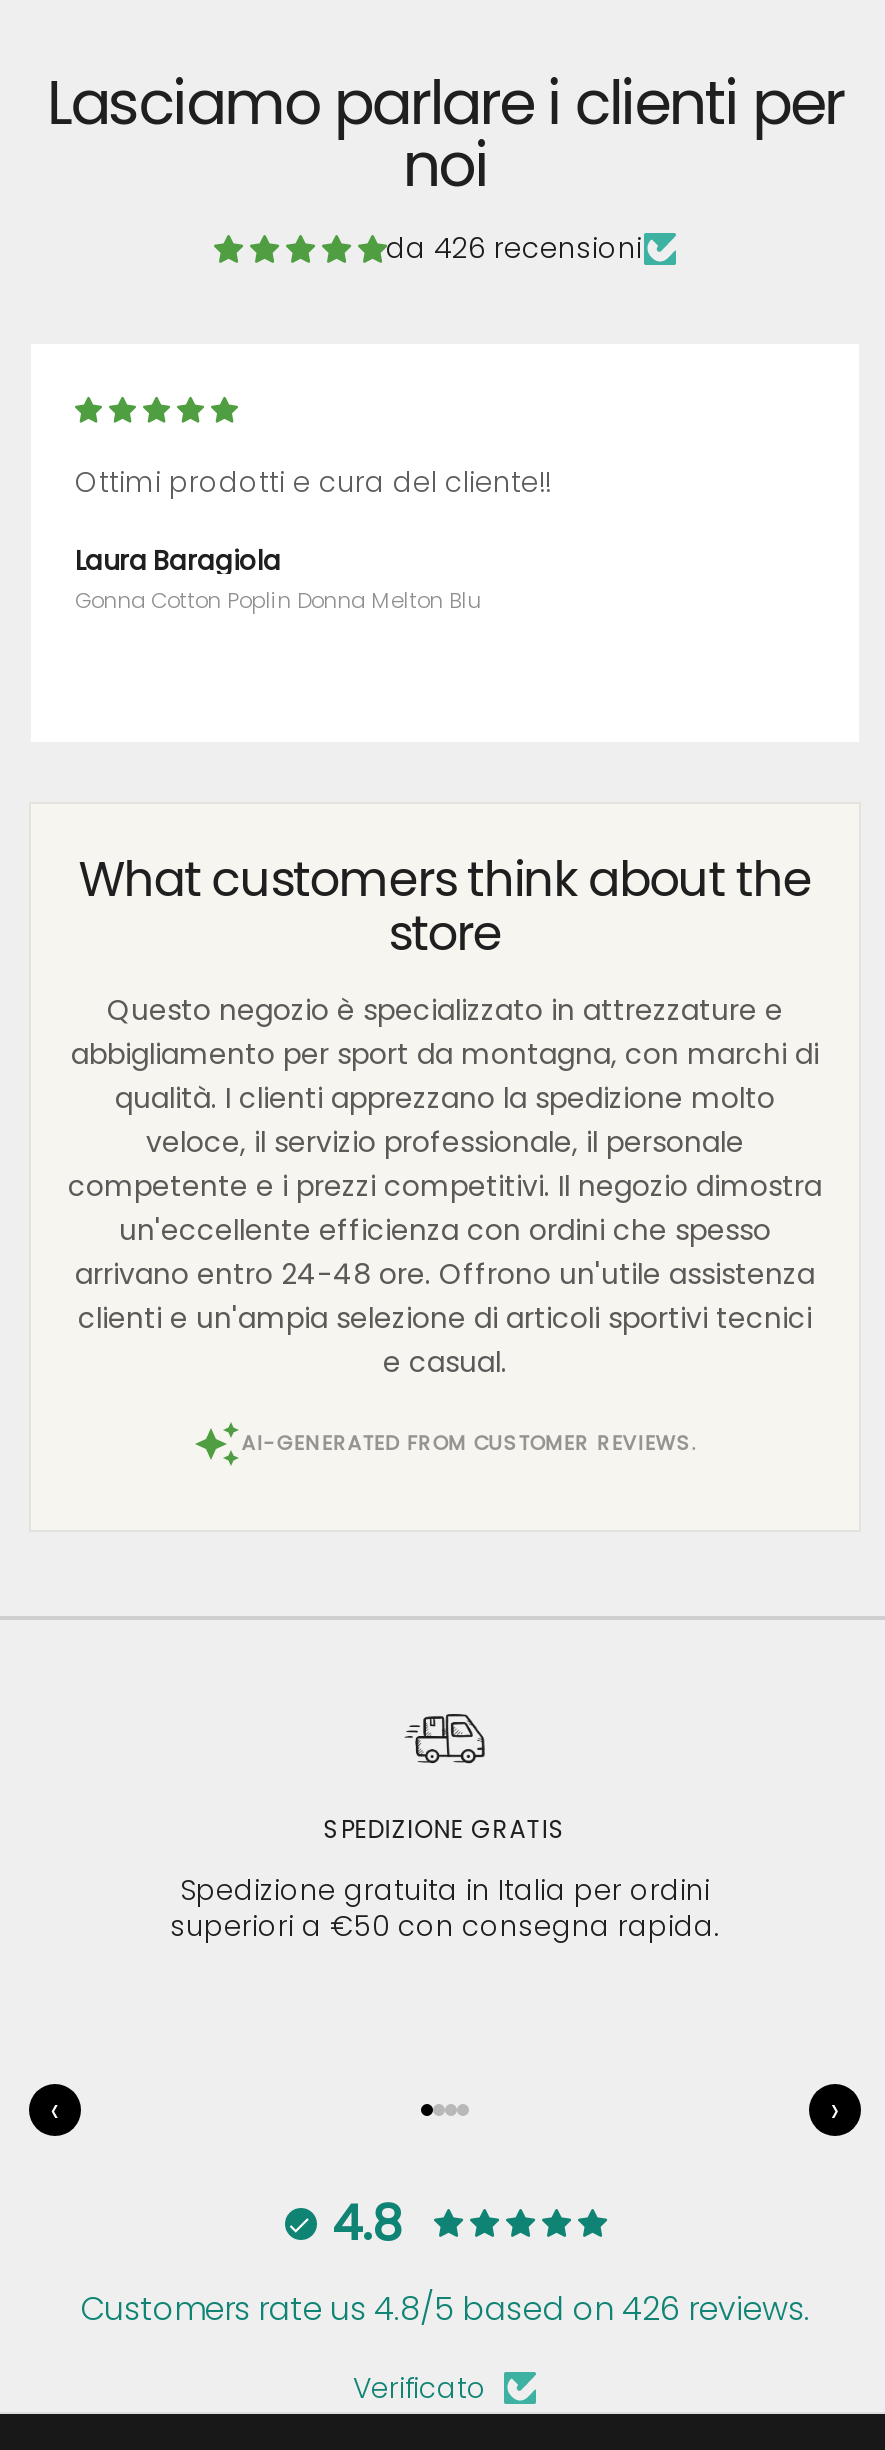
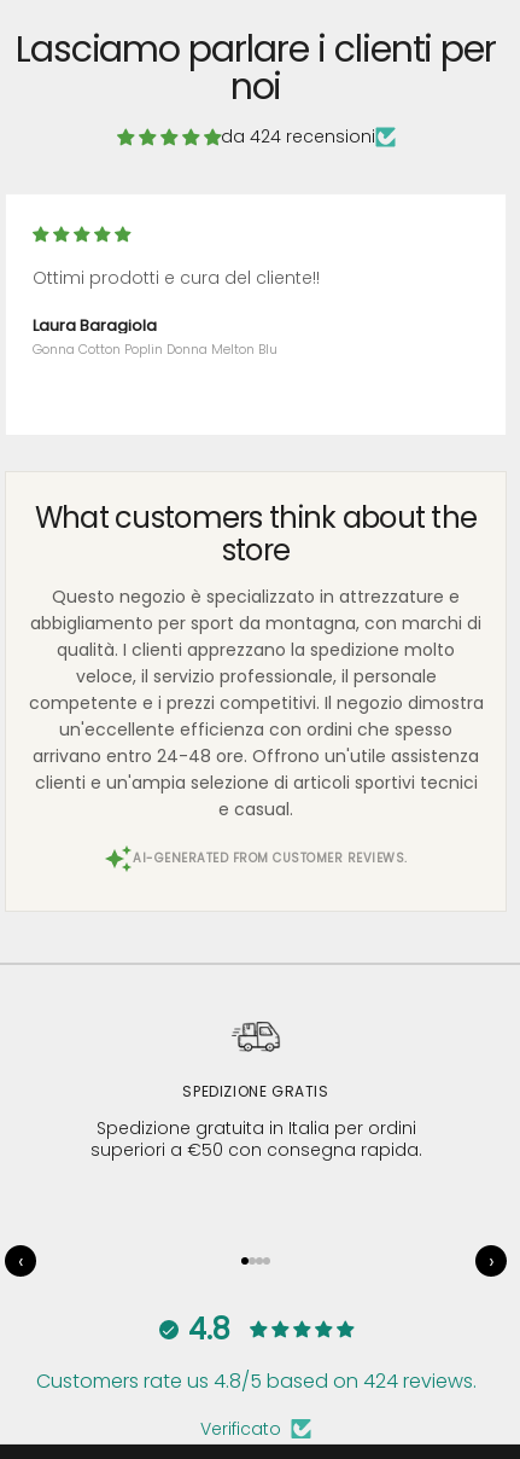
[386,228,642,268] da 426 recensioni -> [220,125,375,149] da 424 recensioni
[80,2285,810,2331] Customers rate us 4.8/5 based on 426 reviews. -> [36,1367,476,1395] Customers rate us 4.8/5 based on 424 reviews.

